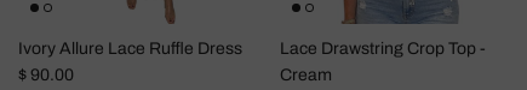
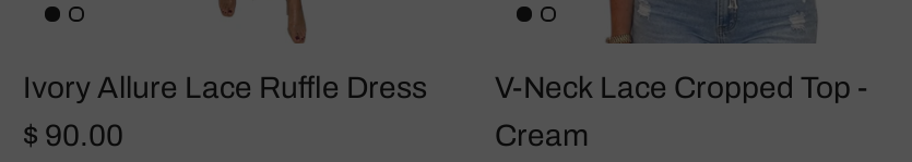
[280,40,486,58] Lace Drawstring Crop Top - -> [495,73,868,105] V-Neck Lace Cropped Top -

